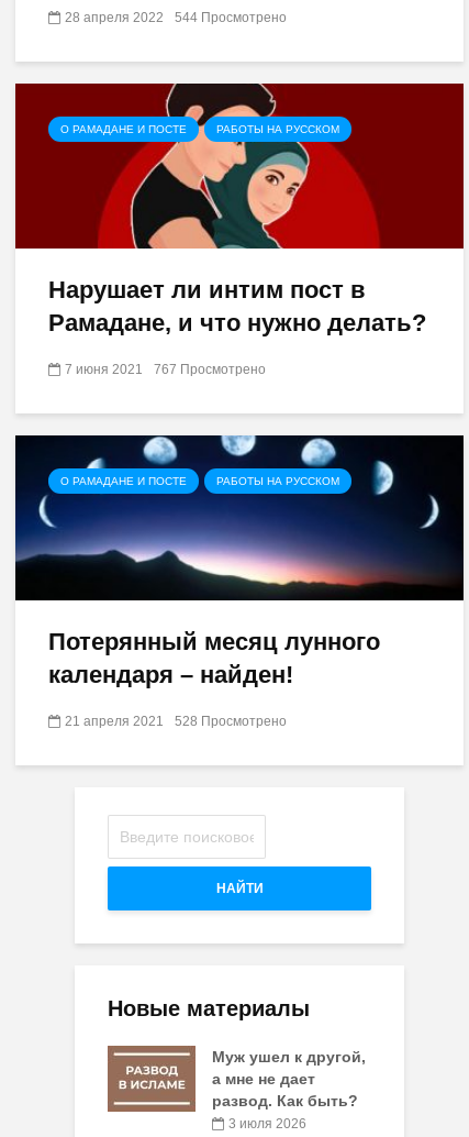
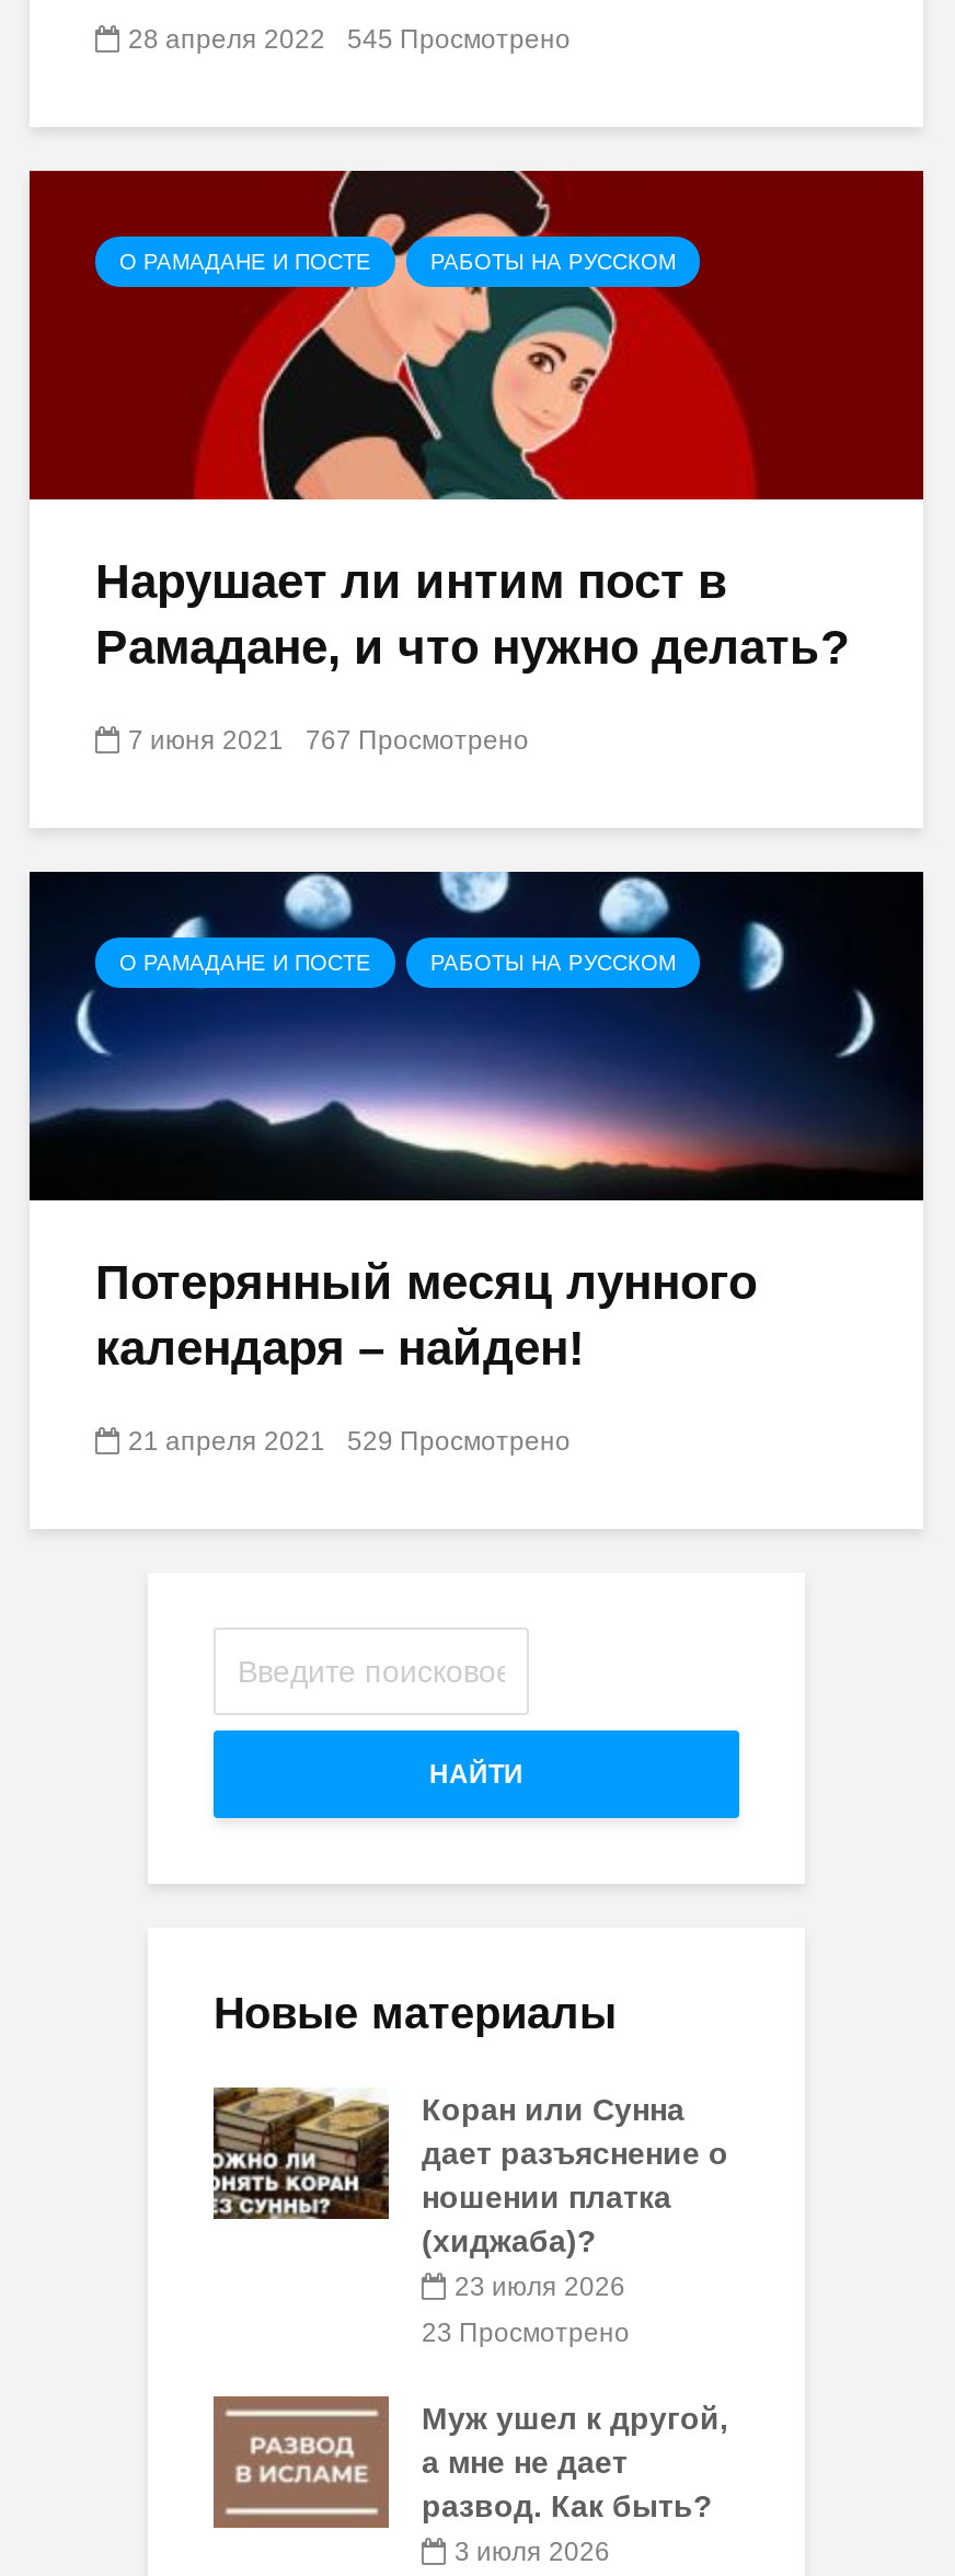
[65,10,287,25] 28 апреля 2022 544 Просмотрено -> [128,24,571,54] 28 апреля 2022 545 Просмотрено
[65,713,287,729] 21 апреля 2021 528 Просмотрено -> [128,1426,571,1456] 21 апреля 2021 529 Просмотрено
none -> [211,2088,728,2347] [image] | Коран или Сунна | дает разъяснение о | ношении платка | (хиджаба)? | 23 июля 2026 | 23 Просмотрено

